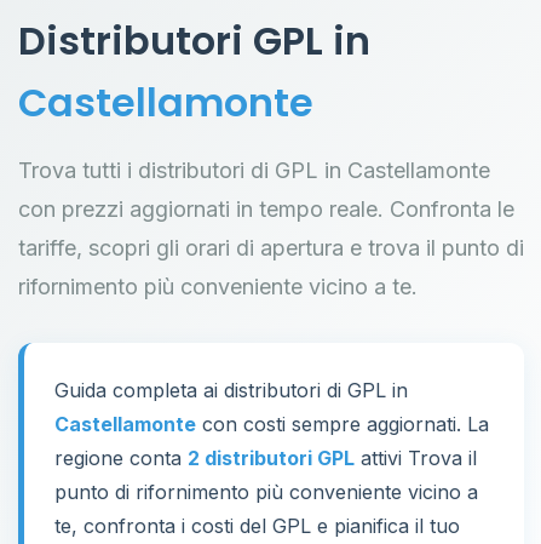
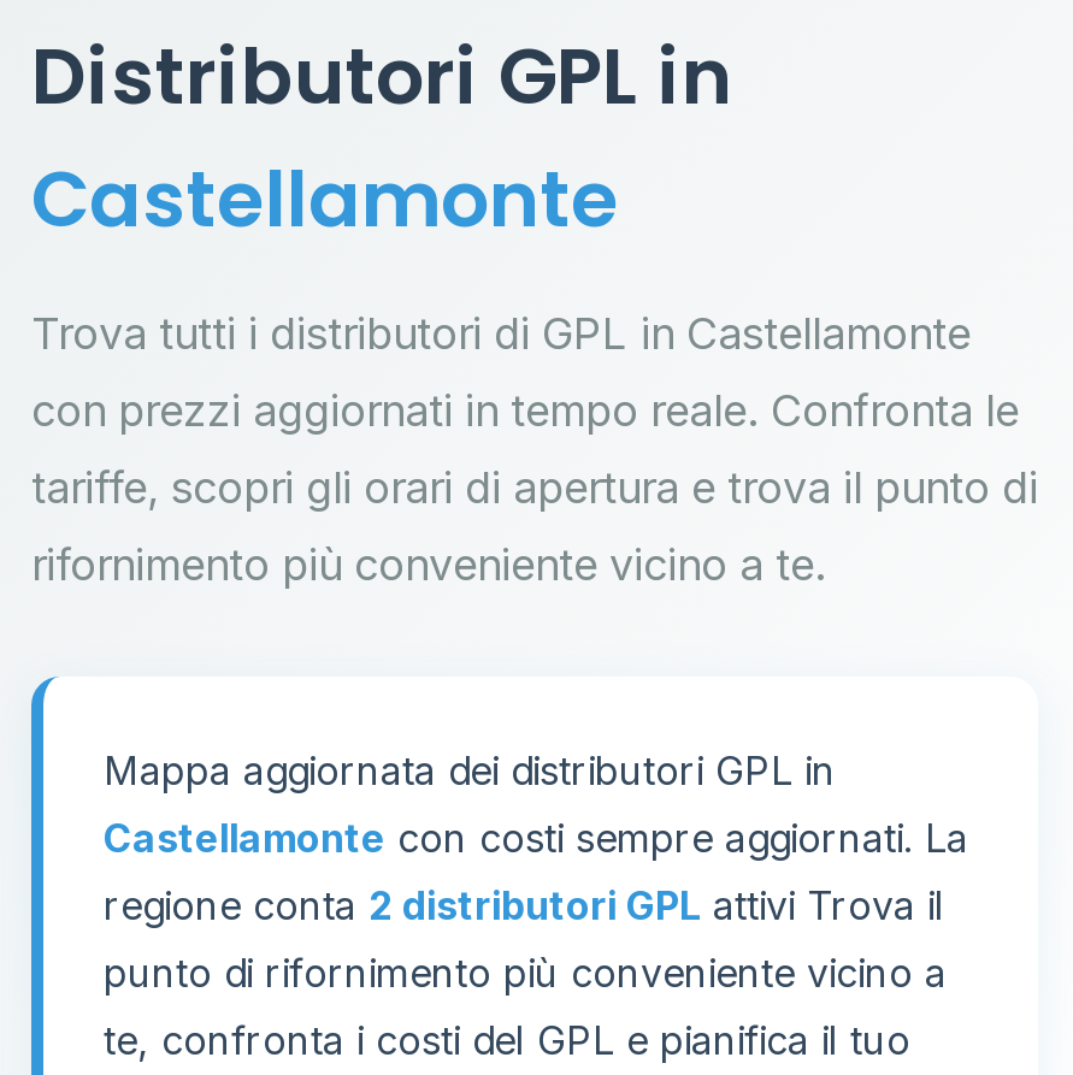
[54,378,408,402] Guida completa ai distributori di GPL in -> [104,746,836,795] Mappa aggiornata dei distributori GPL in

